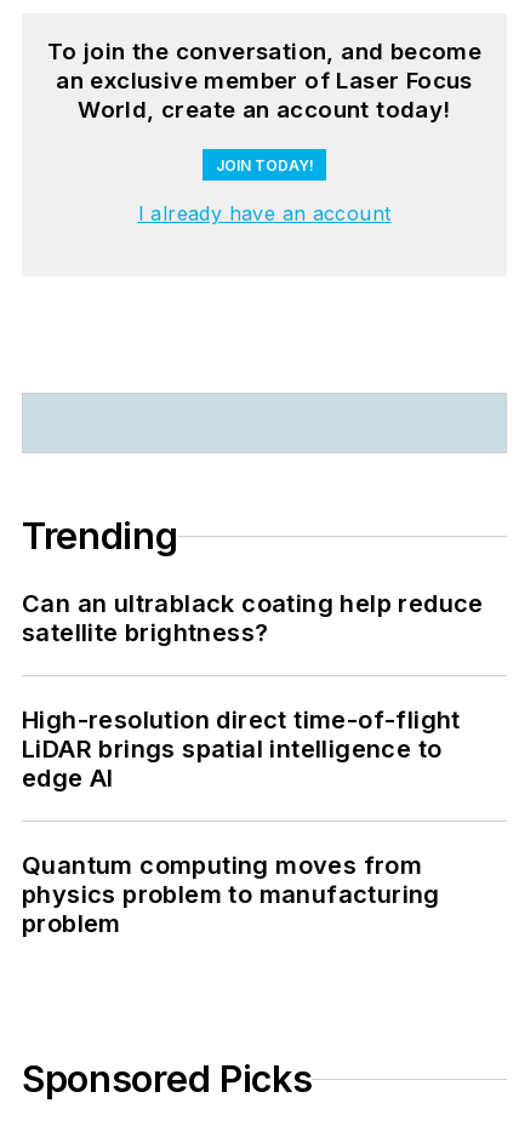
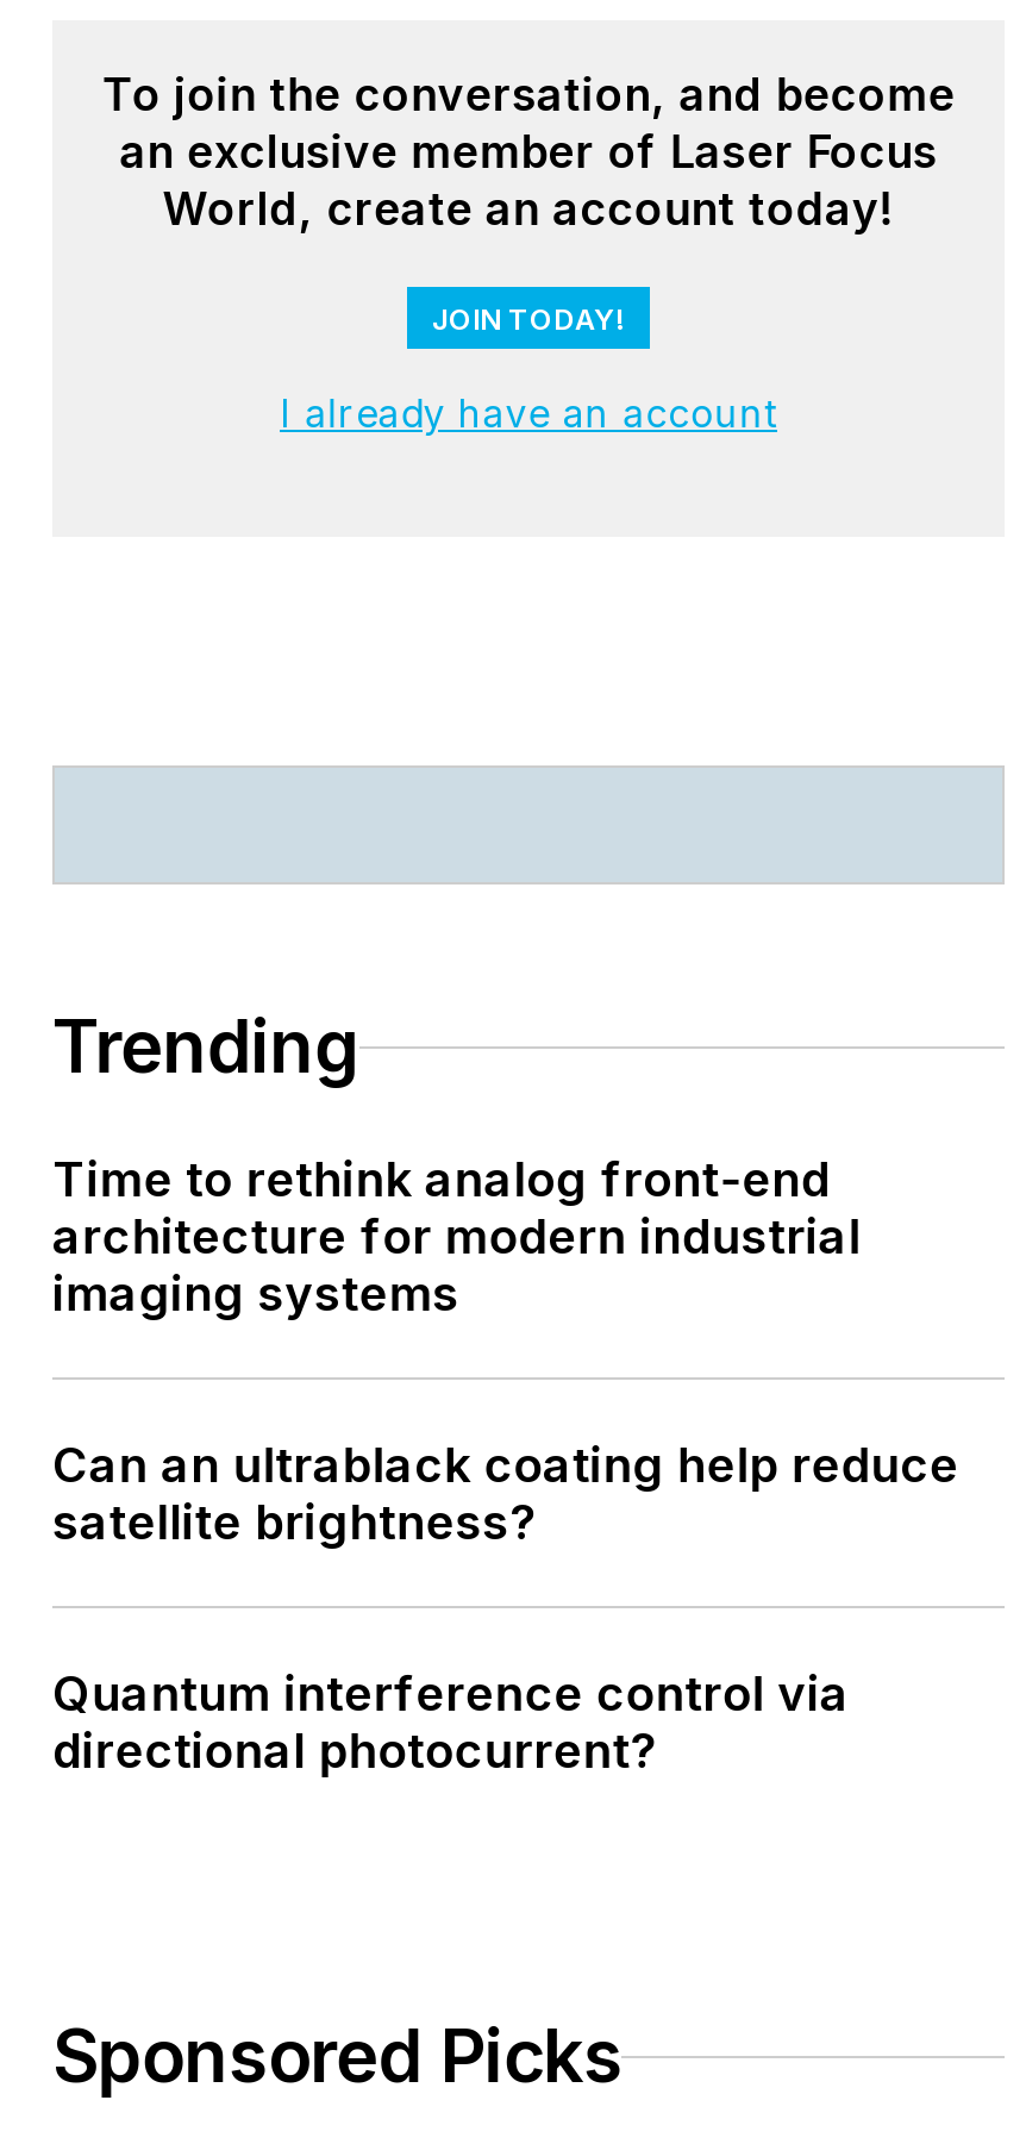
none -> [52,1152,861,1324] Time to rethink analog front-end | architecture for modern industrial | imaging systems
moved [22,590,484,648] -> [52,1438,959,1552]: Can an ultrablack coating help reduce | satellite brightness?
[22,706,461,939] High-resolution direct time-of-flight | LiDAR brings spatial intelligence to | edge AI | Quantum computing moves from | physics problem to manufacturing | problem -> [52,1666,849,1781] Quantum interference control via | directional photocurrent?

